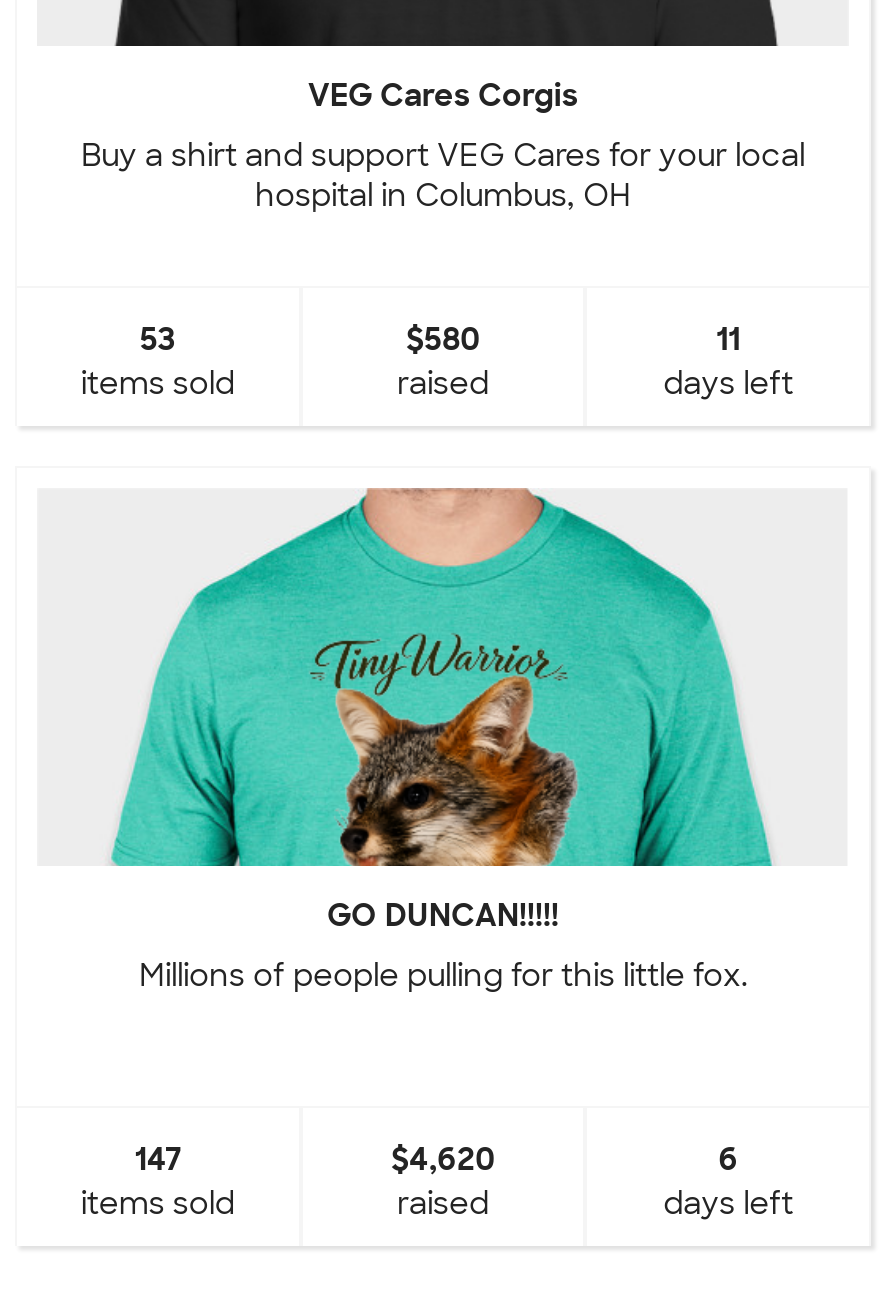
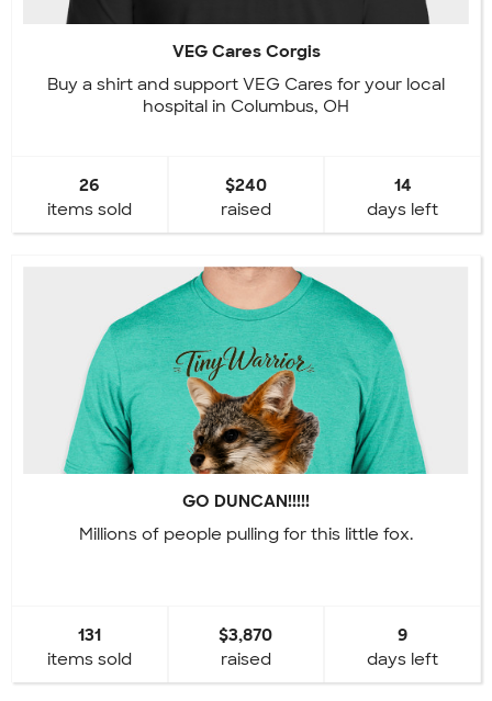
[140,319,176,359] 53 -> [79,175,100,197] 26
[406,319,480,359] $580 -> [225,175,267,197] $240
[716,319,740,359] 11 -> [394,175,411,197] 14
[135,1139,181,1179] 147 -> [78,625,101,647] 131
[391,1139,495,1179] $4,620 -> [219,625,273,647] $3,870
[718,1139,738,1179] 6 -> [398,625,408,647] 9

